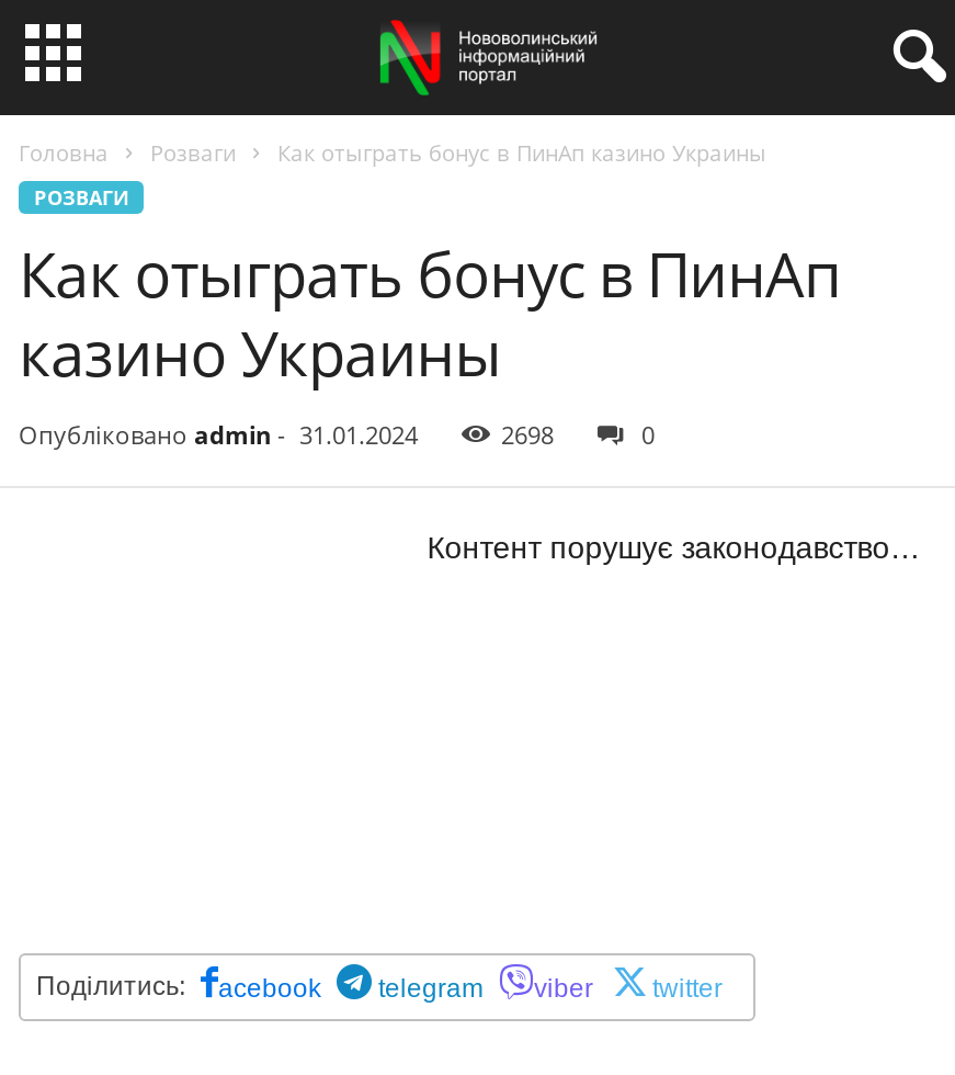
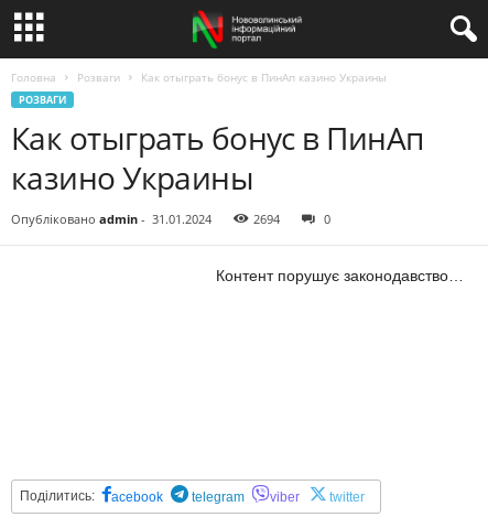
[501,418,554,451] 2698 -> [253,211,280,227] 2694

